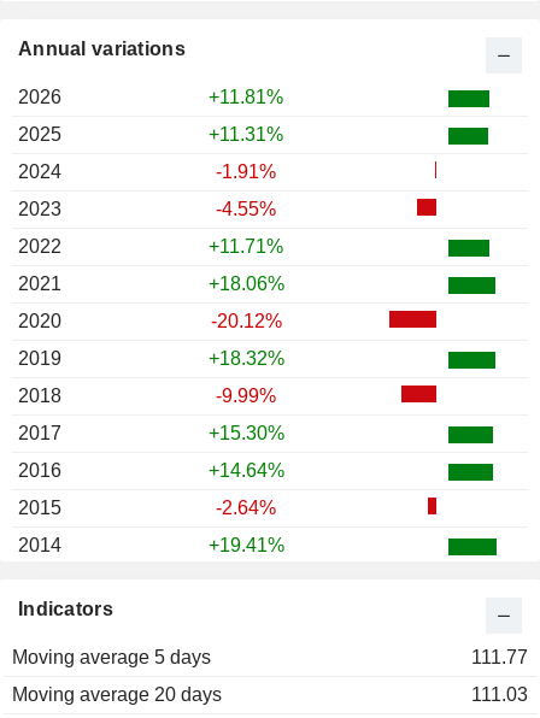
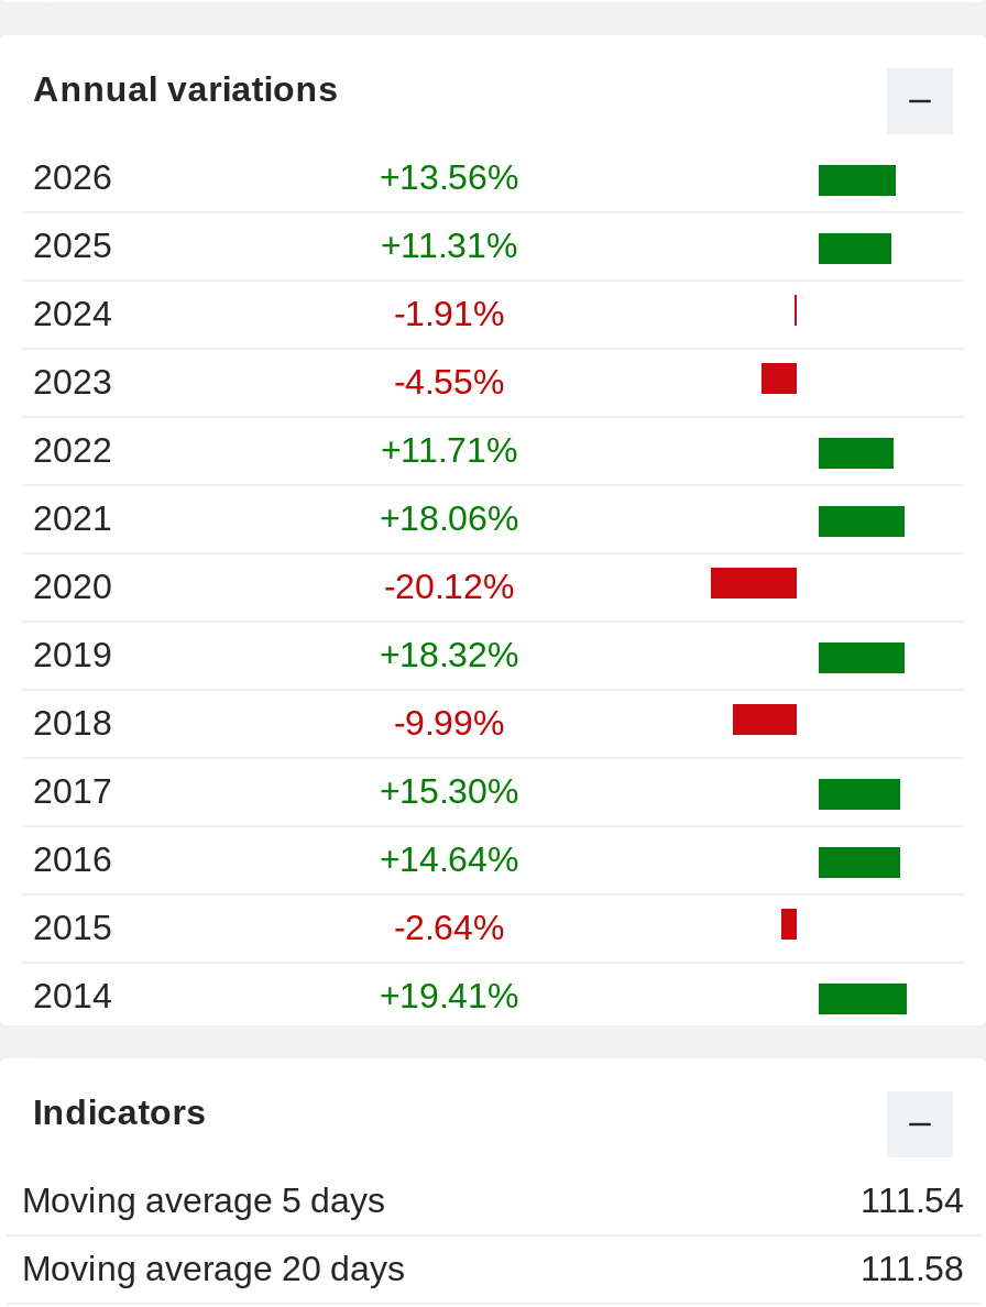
[209,87,283,107] +11.81% -> [380,159,518,196] +13.56%
[471,647,528,668] 111.77 -> [861,1182,964,1219] 111.54
[471,685,528,705] 111.03 -> [861,1250,964,1288] 111.58

